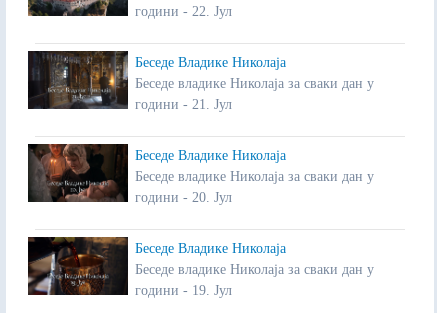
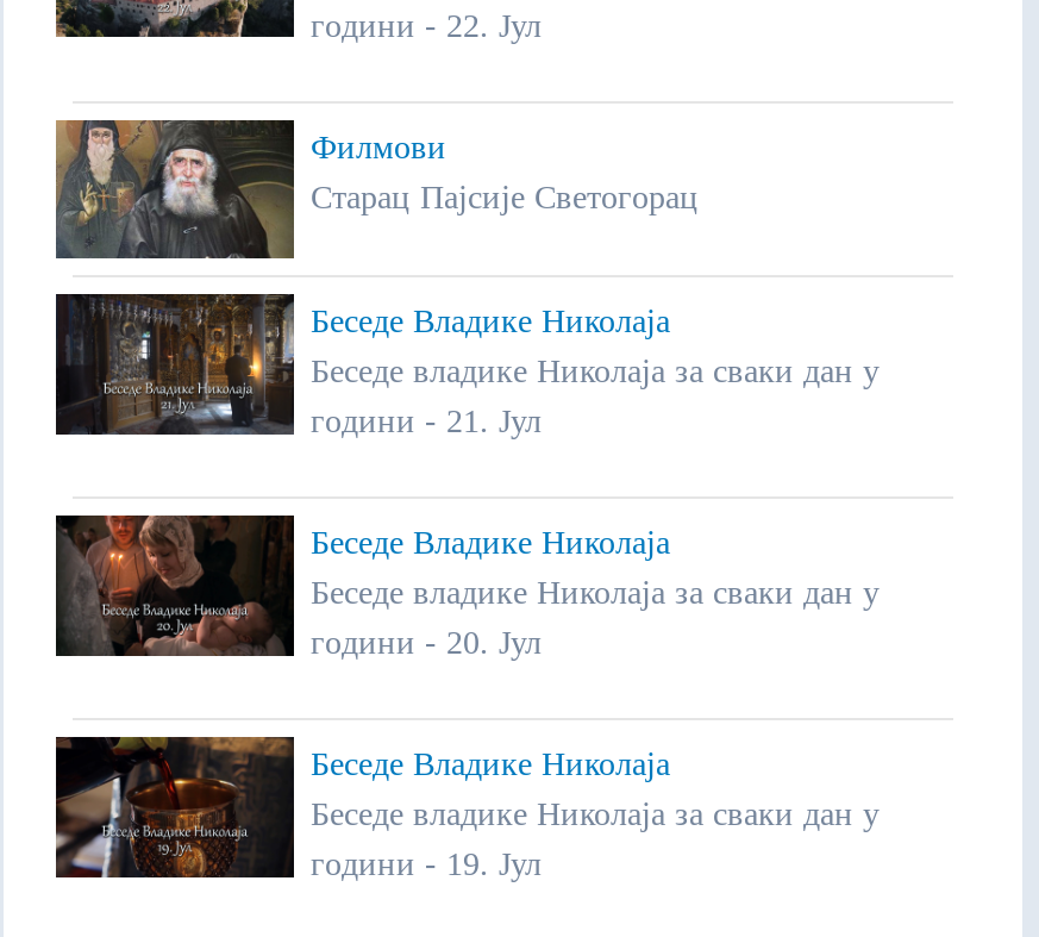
none -> [56,119,699,260] [image] | Филмови | Старац Пајсије Светогорац

